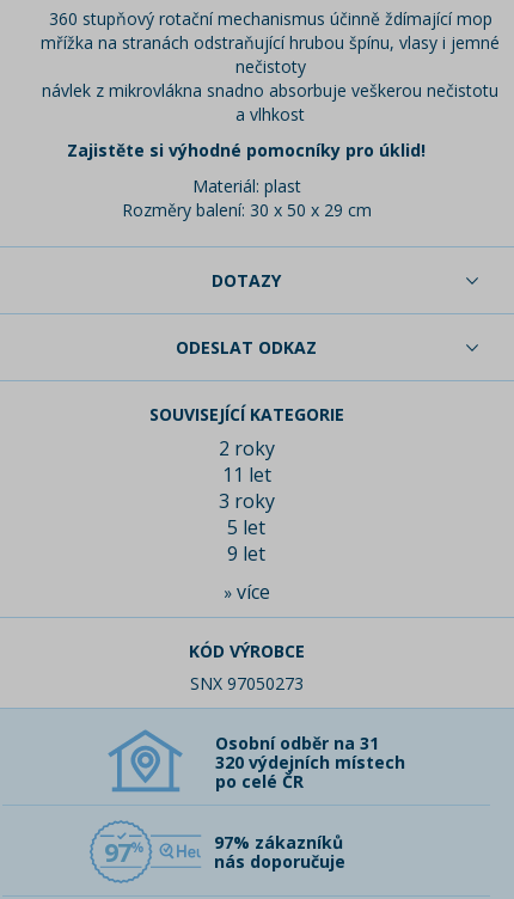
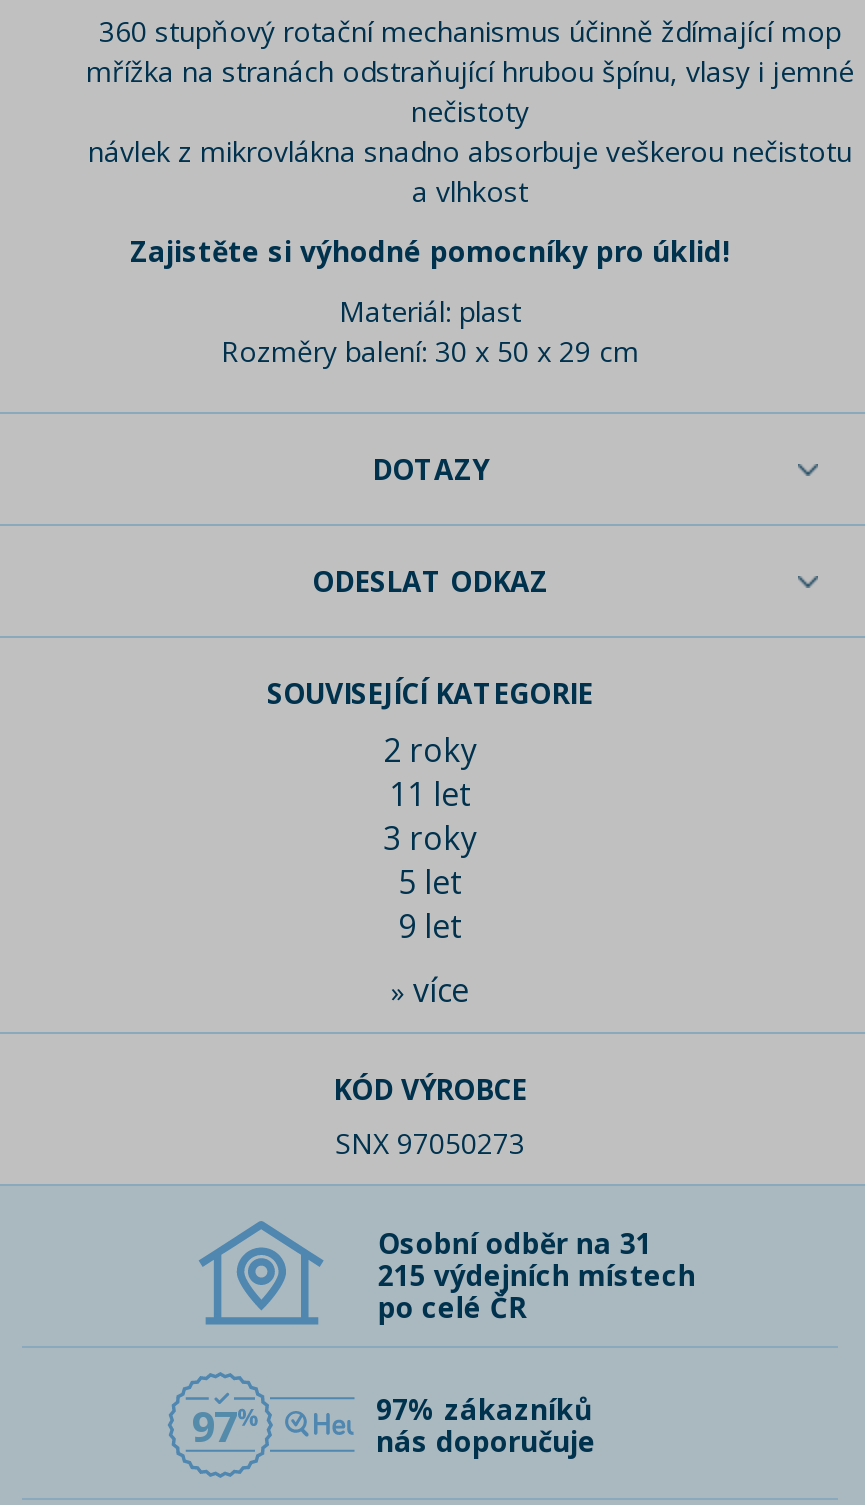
[215,751,405,774] 320 výdejních místech -> [378,1256,696,1294] 215 výdejních místech

